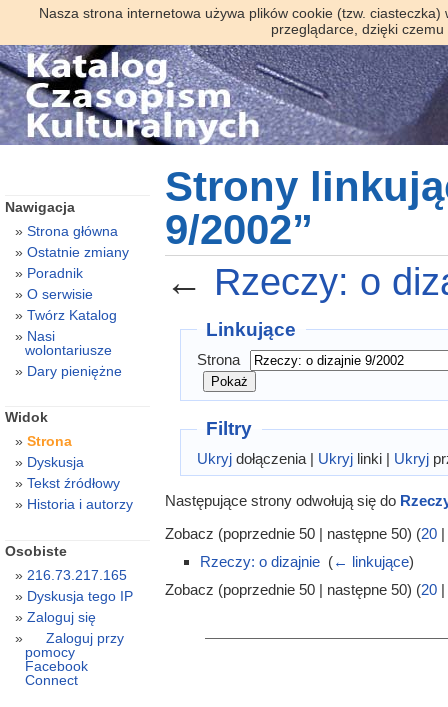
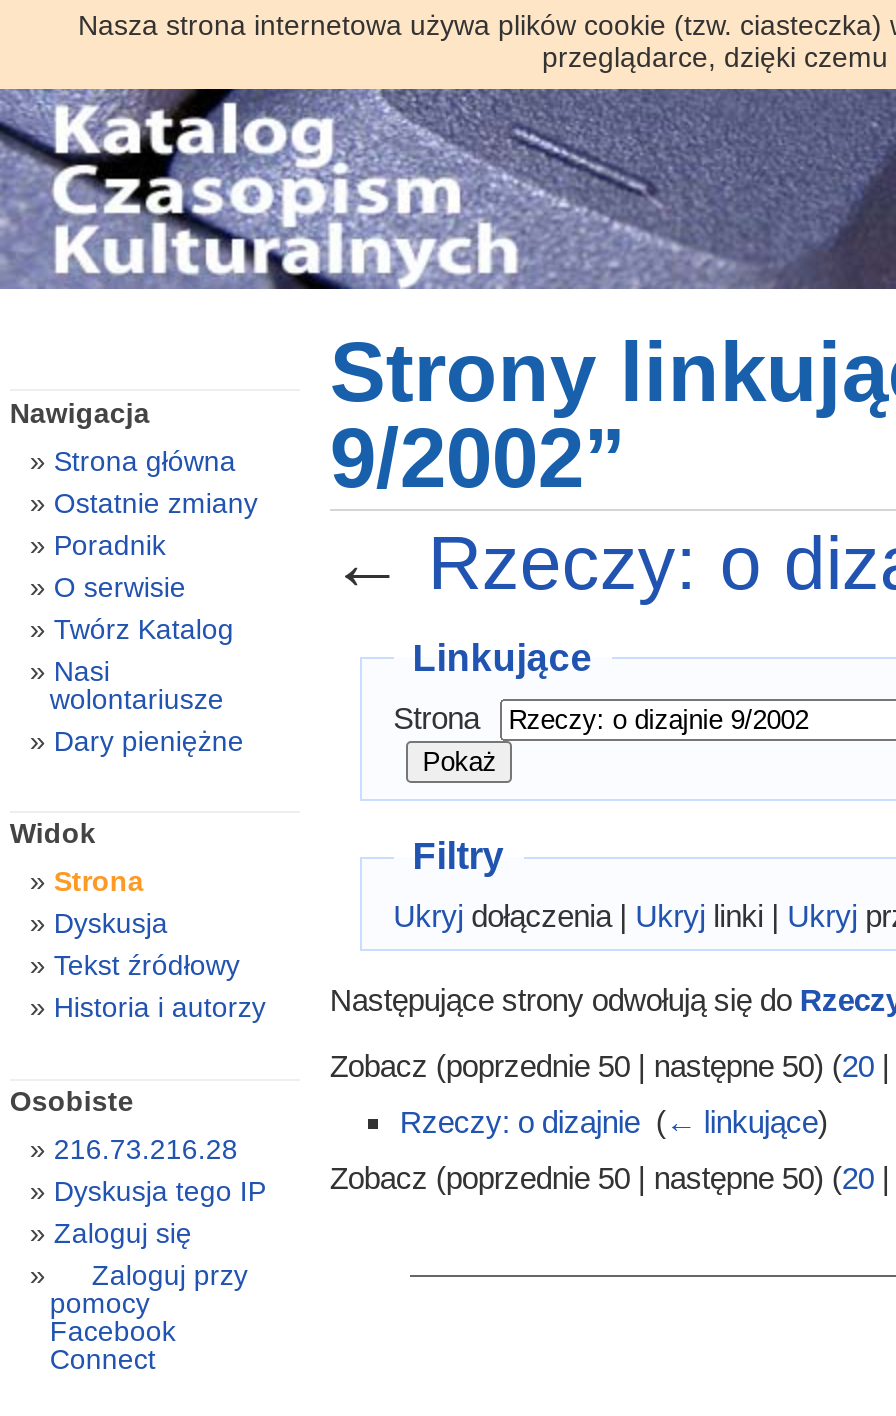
[27,567,127,583] 216.73.217.165 -> [54,1133,238,1165] 216.73.216.28

